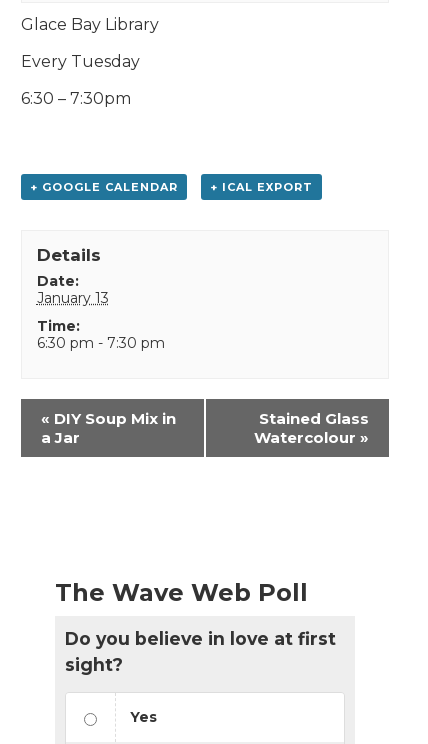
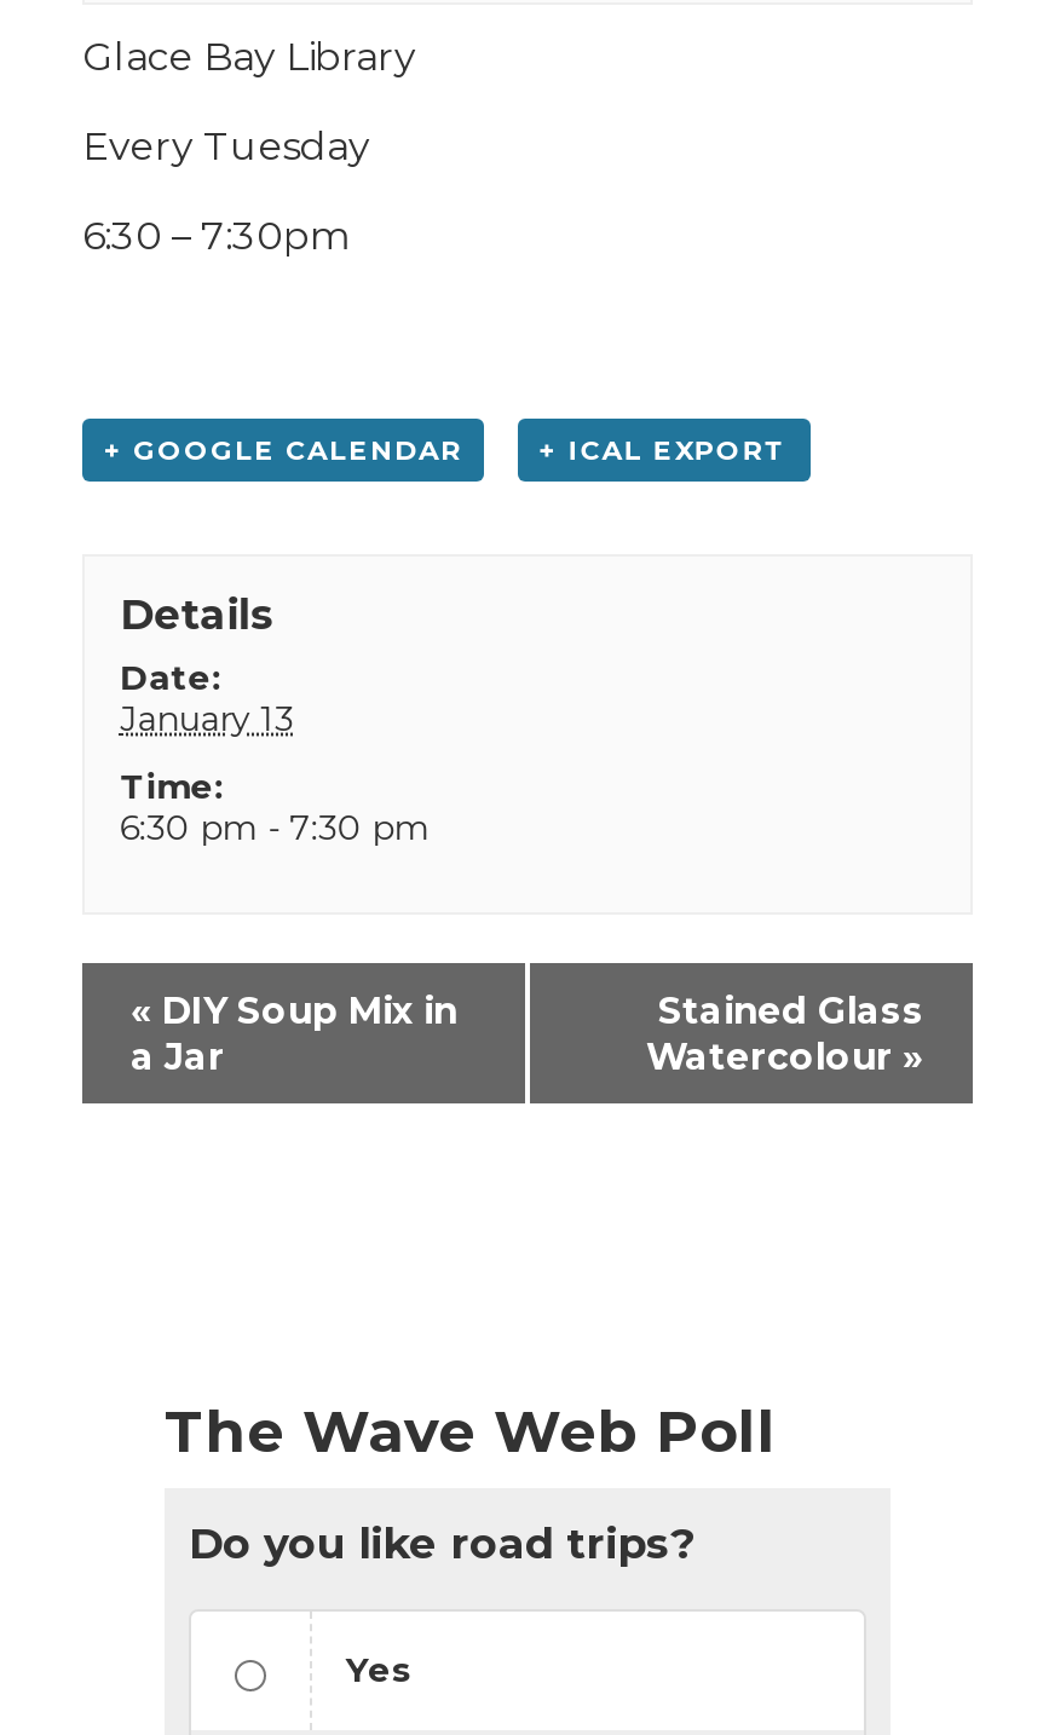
[65,628,336,675] Do you believe in love at first | sight? -> [189,1518,694,1569] Do you like road trips?

